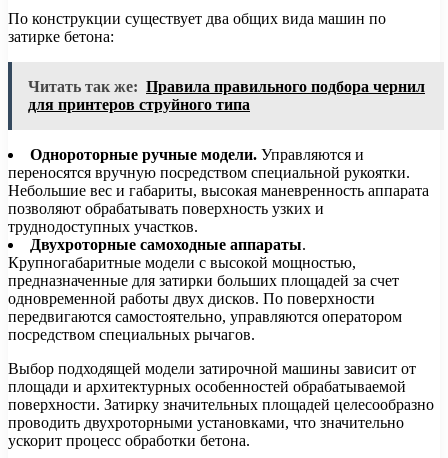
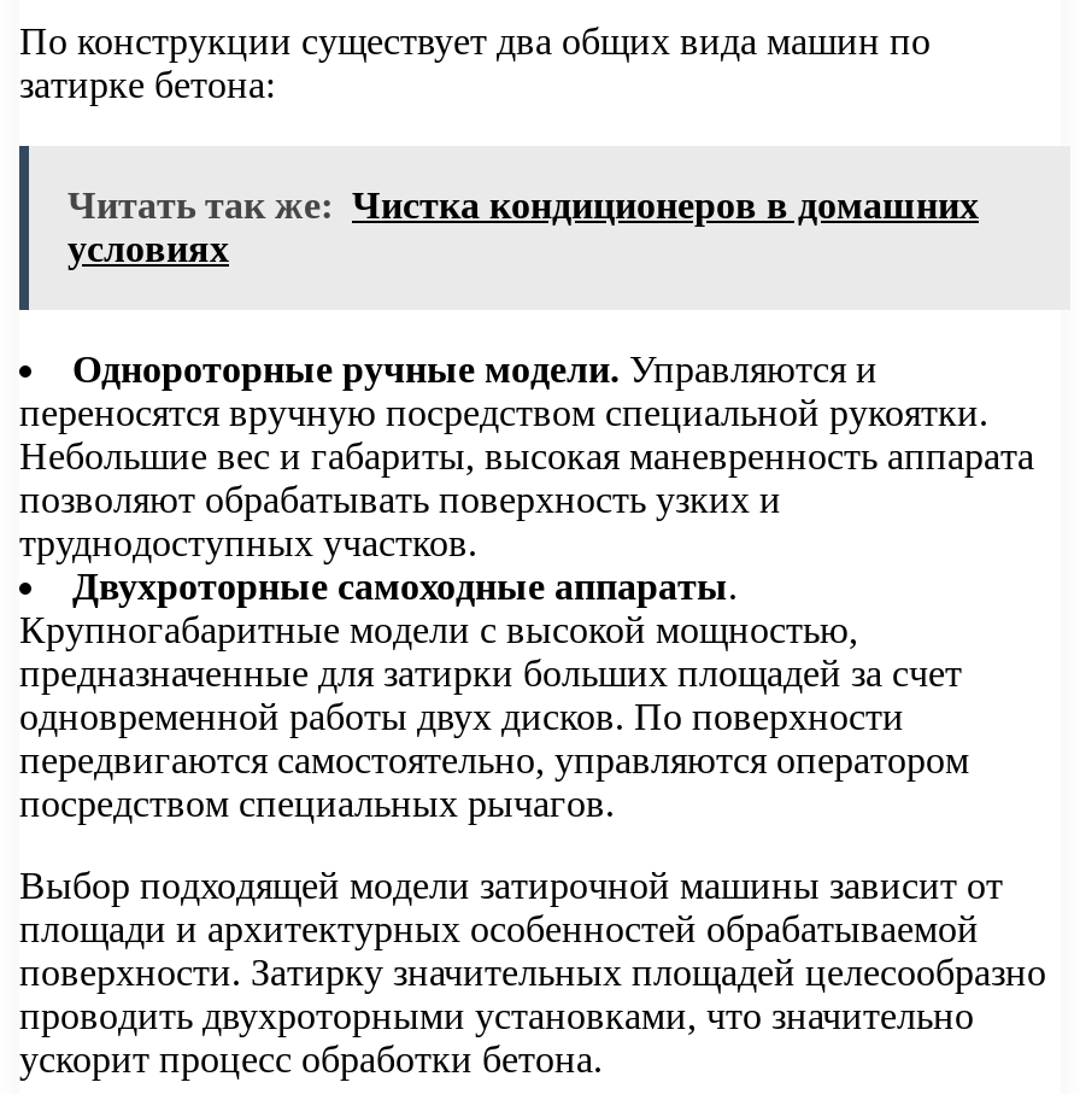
[28,78,425,113] Читать так же: Правила правильного подбора чернил | для принтеров струйного типа -> [67,184,979,268] Читать так же: Чистка кондиционеров в домашних | условиях

